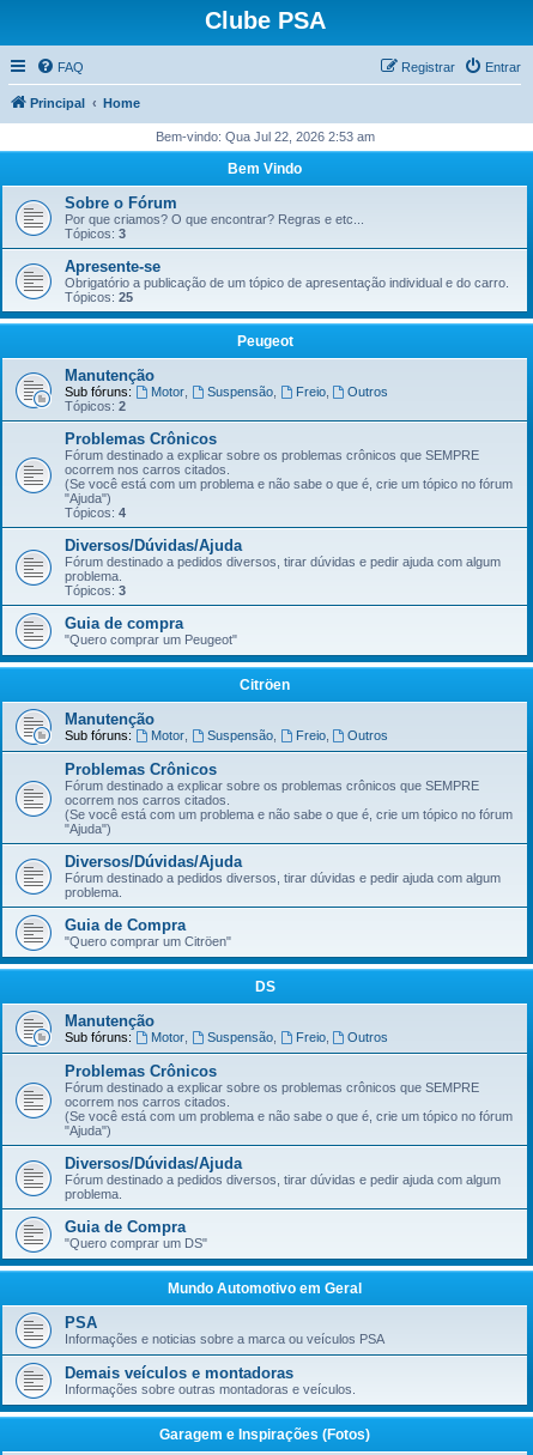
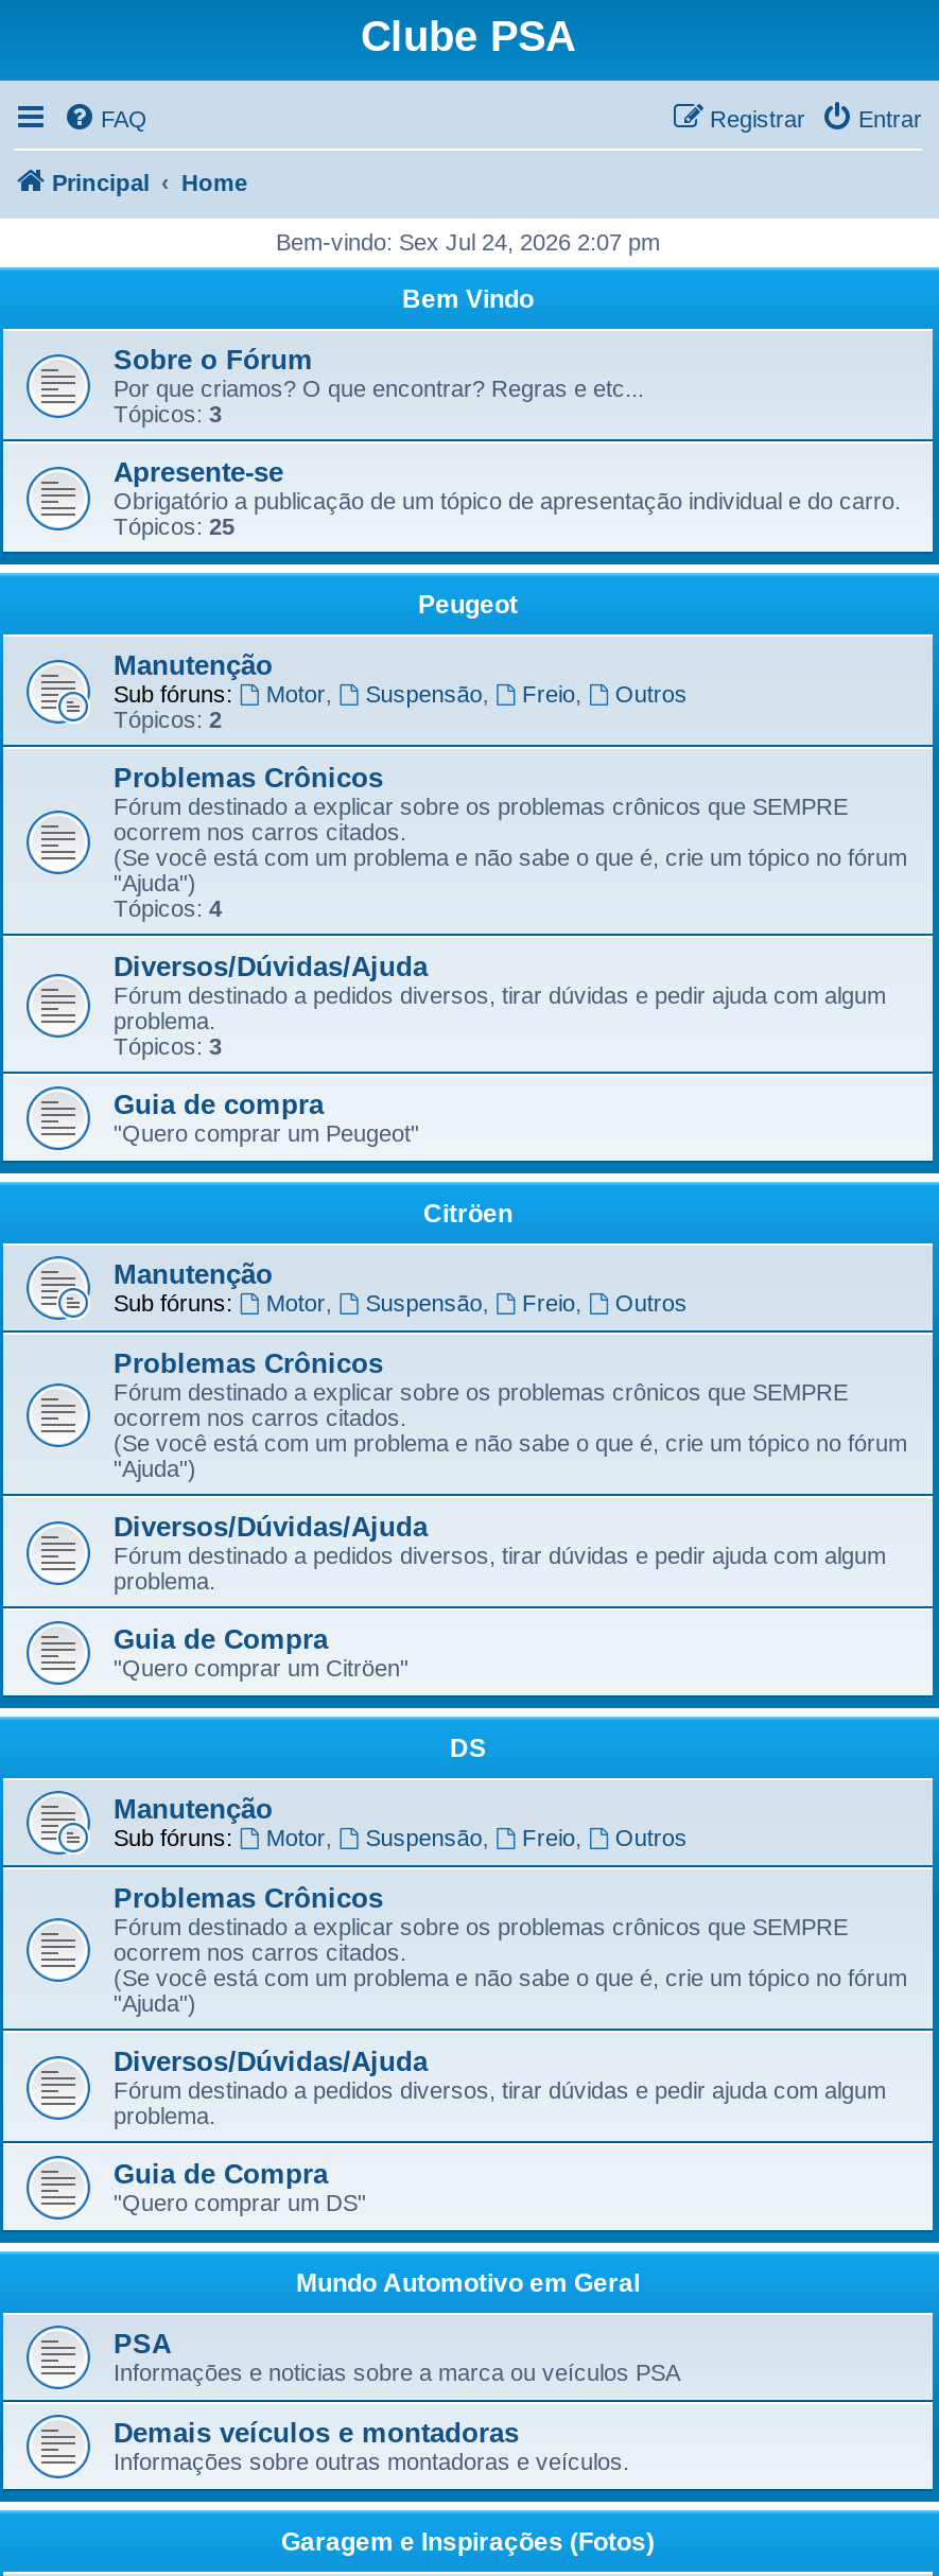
[155,129,374,144] Bem-vindo: Qua Jul 22, 2026 2:53 am -> [276,229,660,255] Bem-vindo: Sex Jul 24, 2026 2:07 pm

